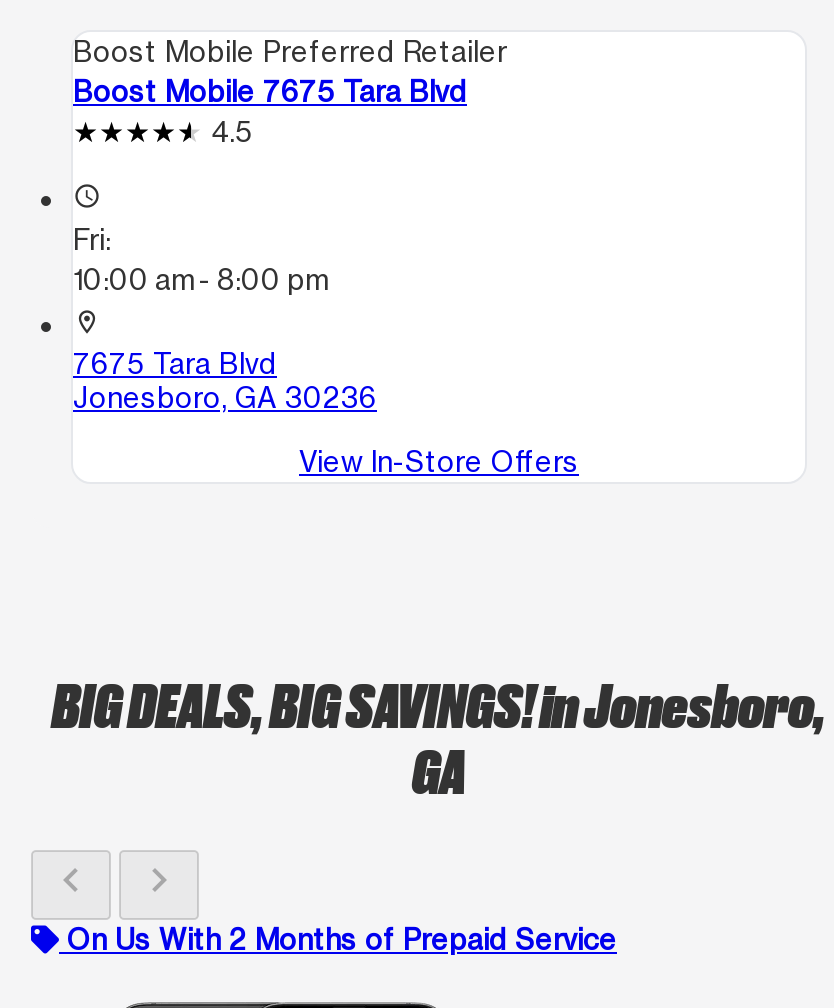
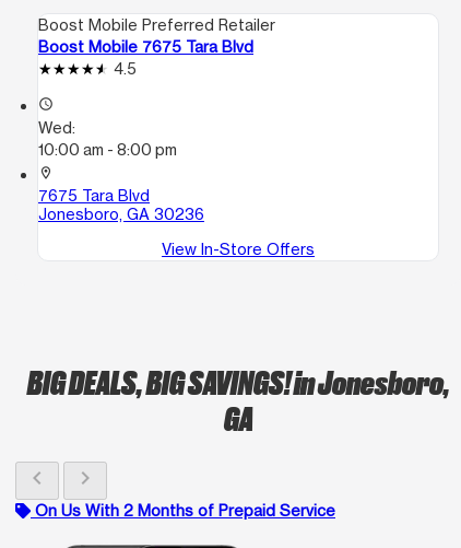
[73,222,117,256] Fri: -> [38,118,79,137] Wed:

